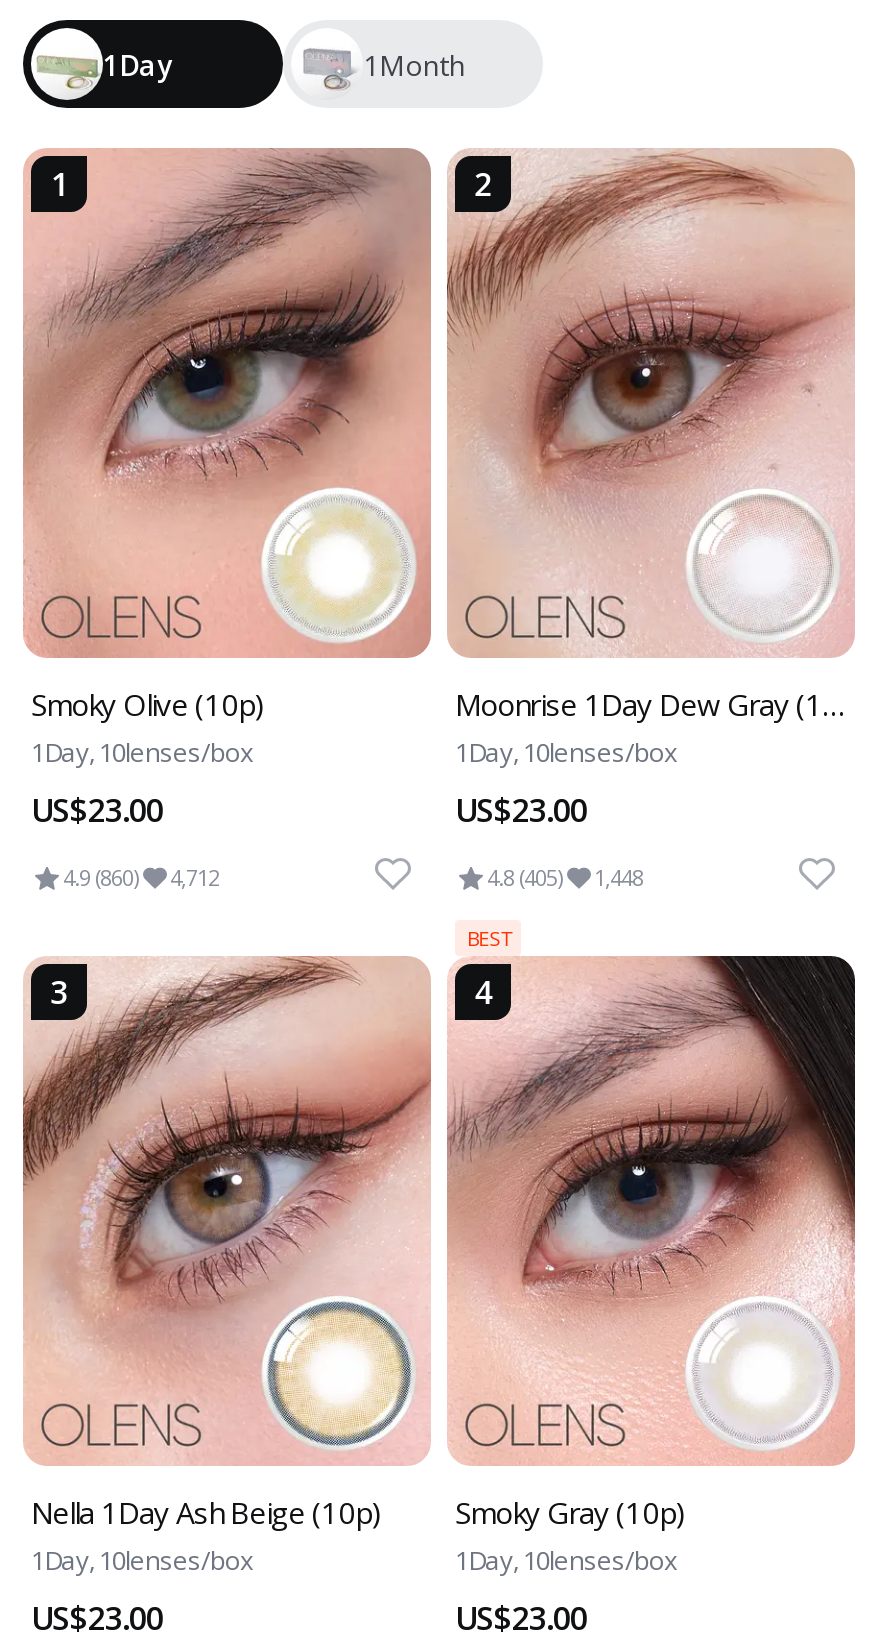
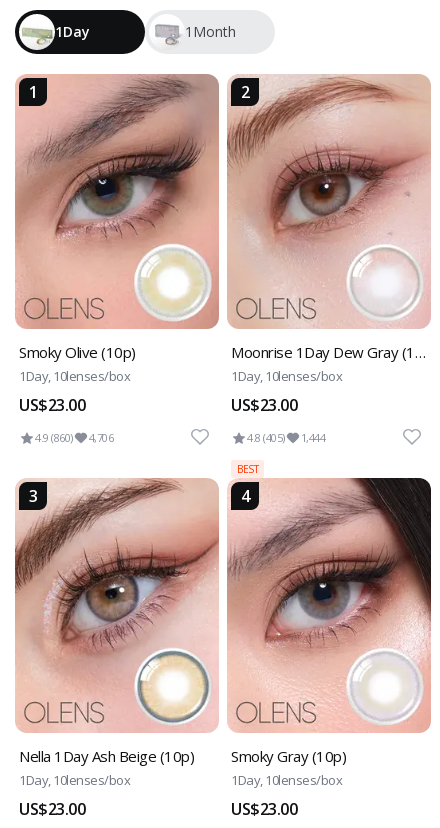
[63,861,219,891] 4.9 (860) 4,712 -> [35,430,113,445] 4.9 (860) 4,706
[487,861,643,891] 4.8 (405) 1,448 -> [247,430,325,445] 4.8 (405) 1,444

